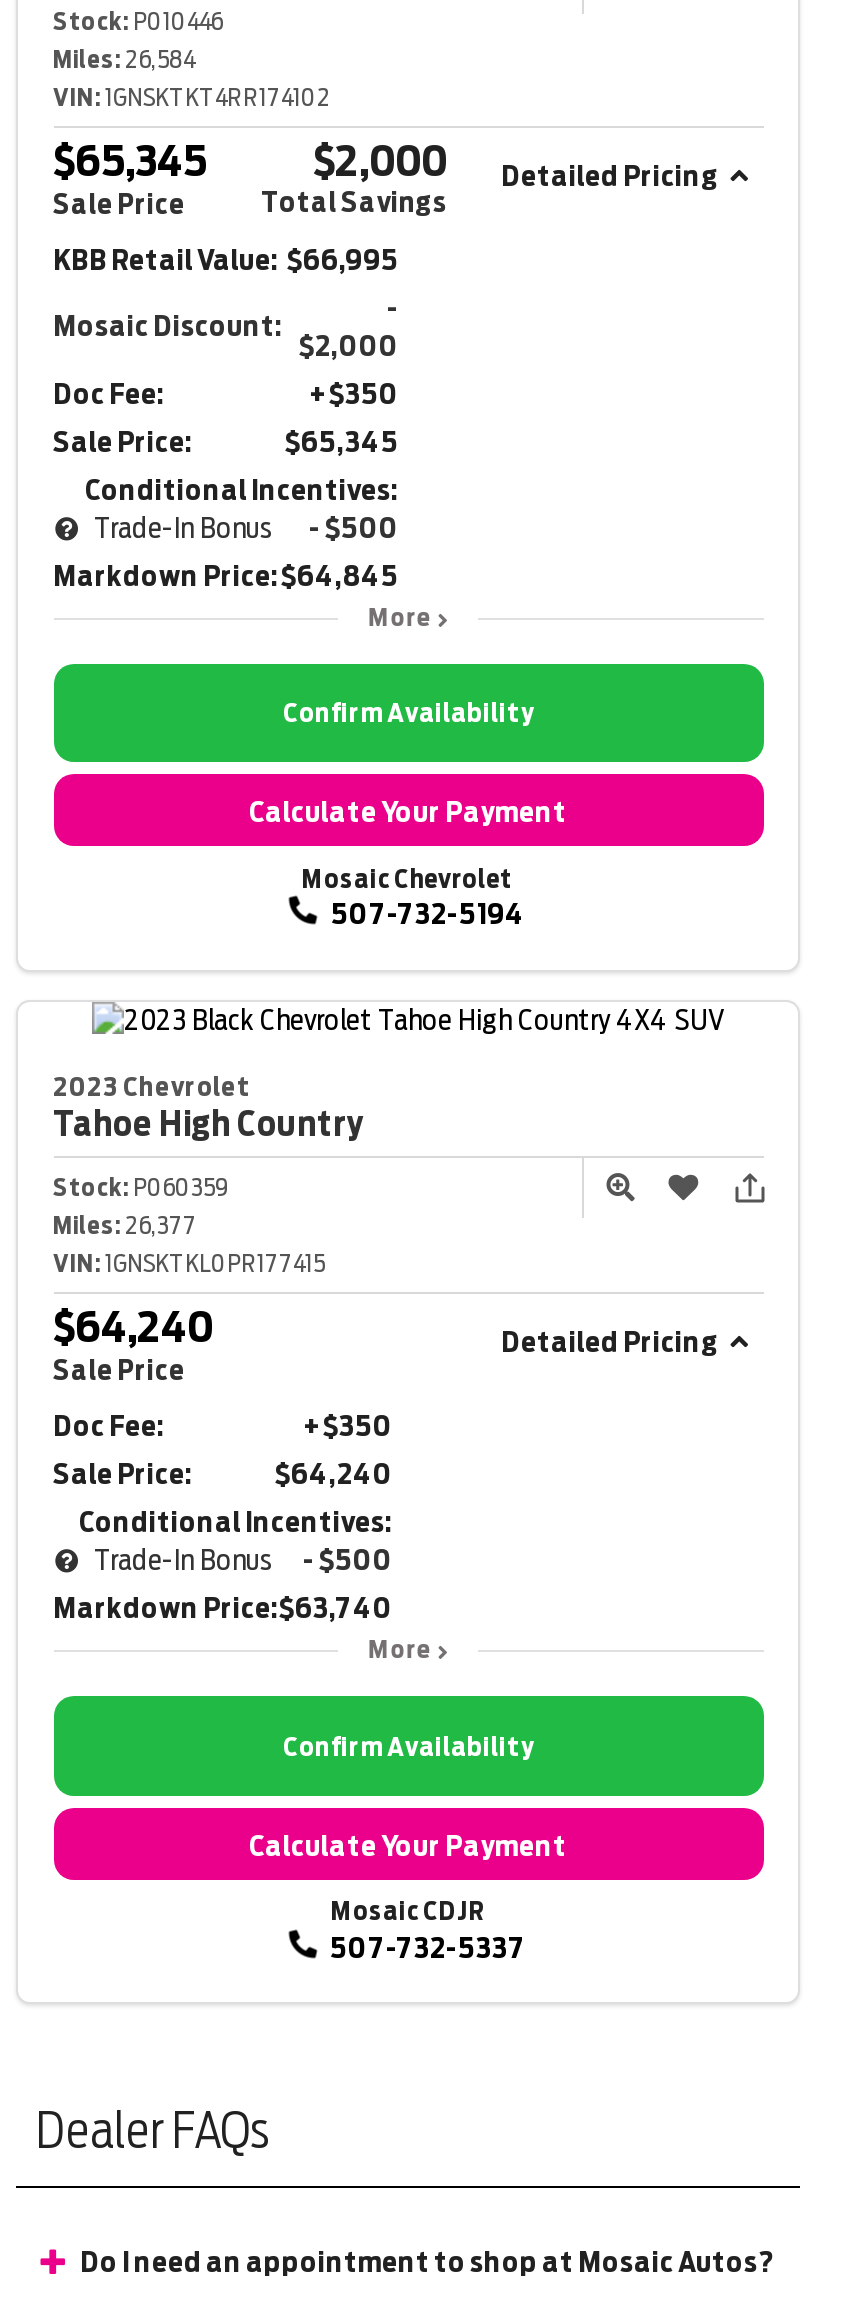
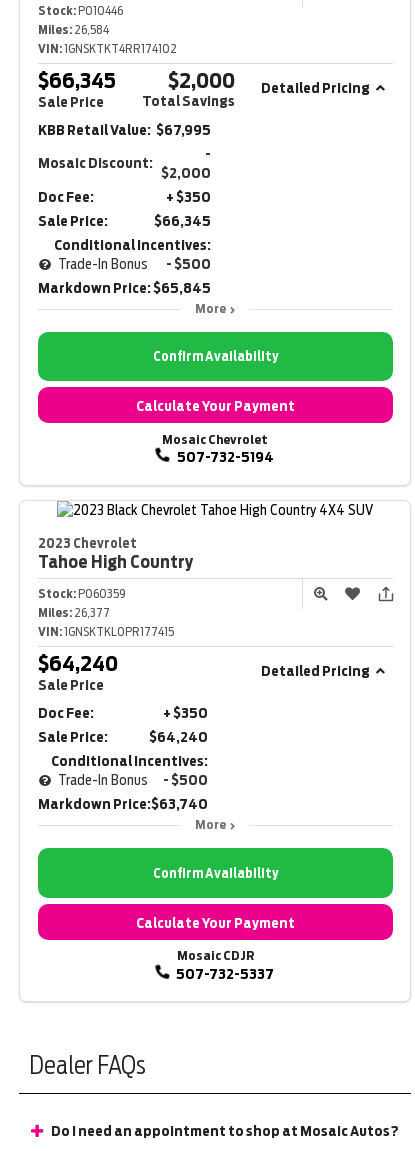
[53,135,207,185] $65,345 -> [37,68,115,93] $66,345
[53,243,399,275] KBB Retail Value: $66,995 -> [37,122,210,138] KBB Retail Value: $67,995
[285,425,399,457] $65,345 -> [153,213,210,229] $66,345
[53,559,399,591] Markdown Price: $64,845 -> [37,280,210,296] Markdown Price: $65,845

